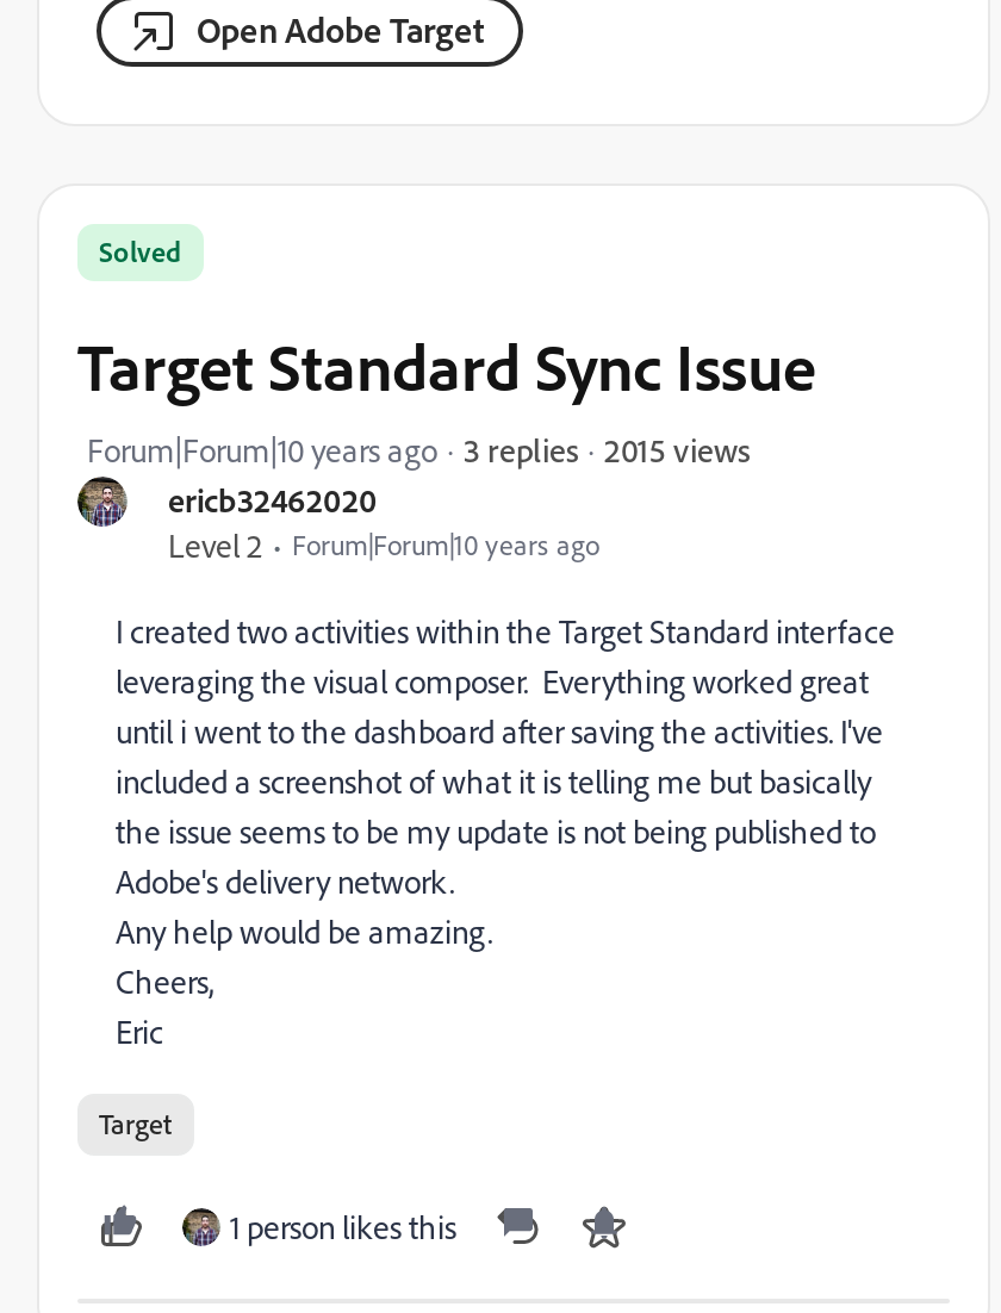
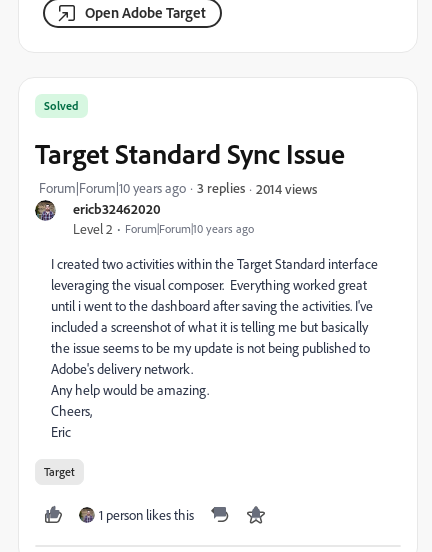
[604,428,750,468] 2015 views -> [256,179,317,196] 2014 views

